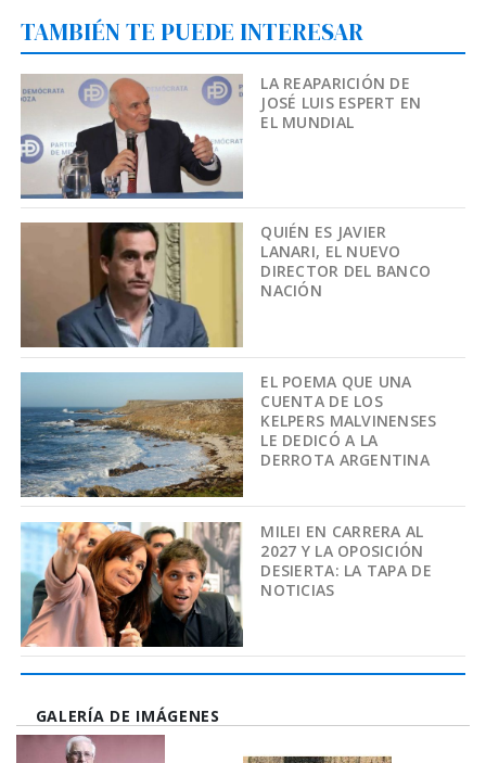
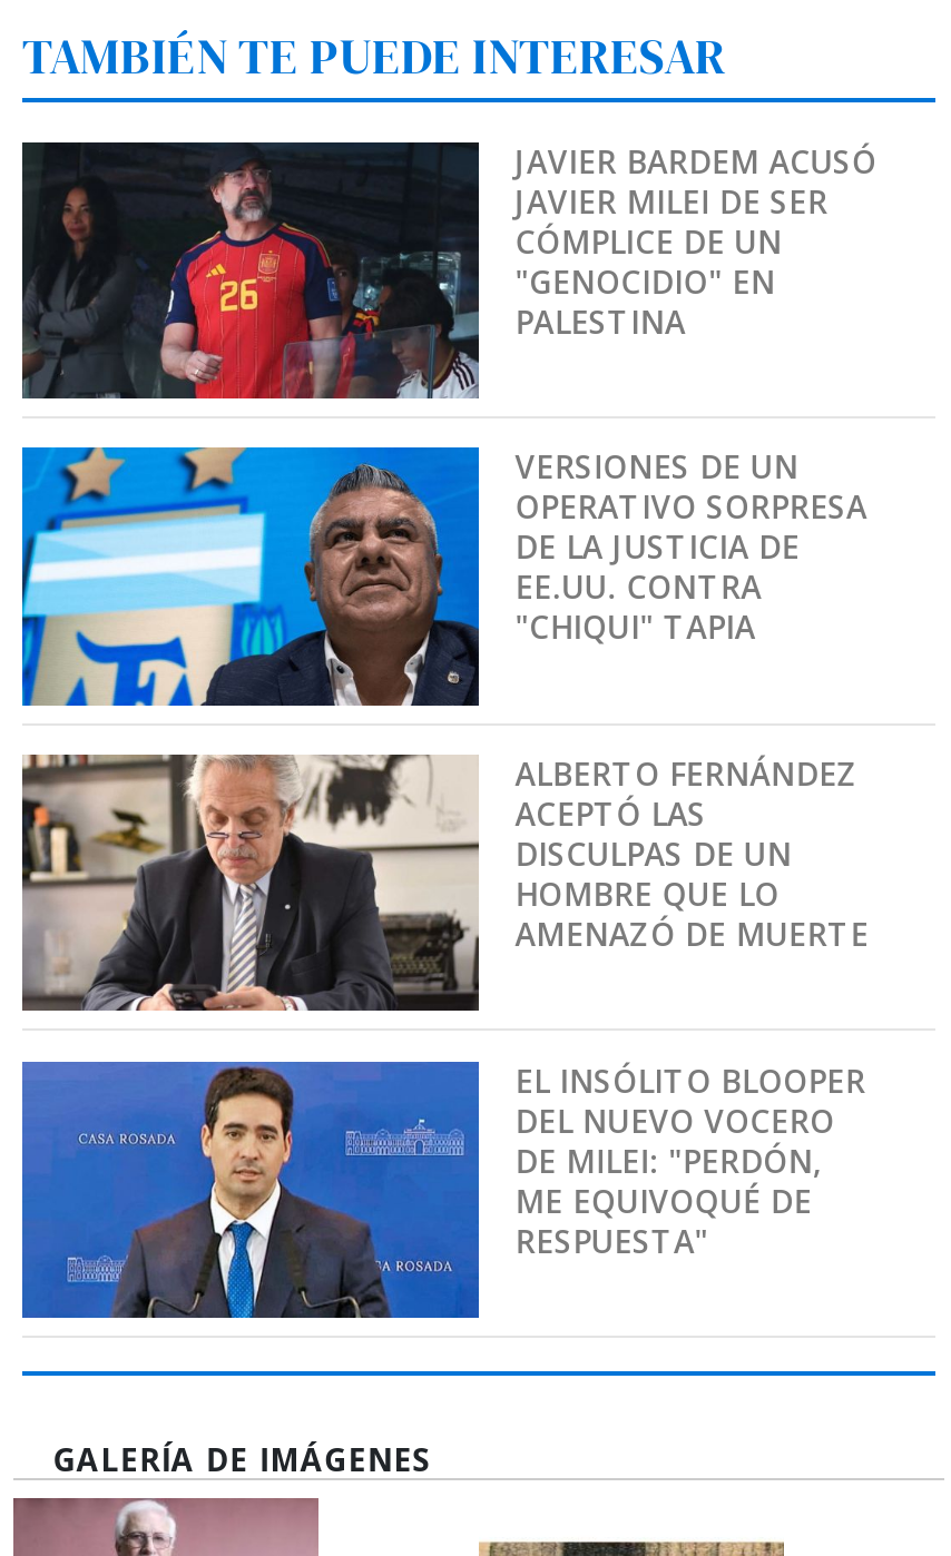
[21,73,422,200] [image] | LA REAPARICIÓN DE | JOSÉ LUIS ESPERT EN | EL MUNDIAL -> [20,140,877,401] [image] | JAVIER BARDEM ACUSÓ | JAVIER MILEI DE SER | CÓMPLICE DE UN | "GENOCIDIO" EN | PALESTINA
[20,221,431,348] [image] | QUIÉN ES JAVIER | LANARI, EL NUEVO | DIRECTOR DEL BANCO | NACIÓN -> [20,445,867,708] [image] | VERSIONES DE UN | OPERATIVO SORPRESA | DE LA JUSTICIA DE | EE.UU. CONTRA | "CHIQUI" TAPIA
[20,371,437,498] [image] | EL POEMA QUE UNA | CUENTA DE LOS | KELPERS MALVINENSES | LE DEDICÓ A LA | DERROTA ARGENTINA -> [20,752,869,1013] [image] | ALBERTO FERNÁNDEZ | ACEPTÓ LAS | DISCULPAS DE UN | HOMBRE QUE LO | AMENAZÓ DE MUERTE
[21,521,432,648] [image] | MILEI EN CARRERA AL | 2027 Y LA OPOSICIÓN | DESIERTA: LA TAPA DE | NOTICIAS -> [20,1059,865,1320] [image] | EL INSÓLITO BLOOPER | DEL NUEVO VOCERO | DE MILEI: "PERDÓN, | ME EQUIVOQUÉ DE | RESPUESTA"

